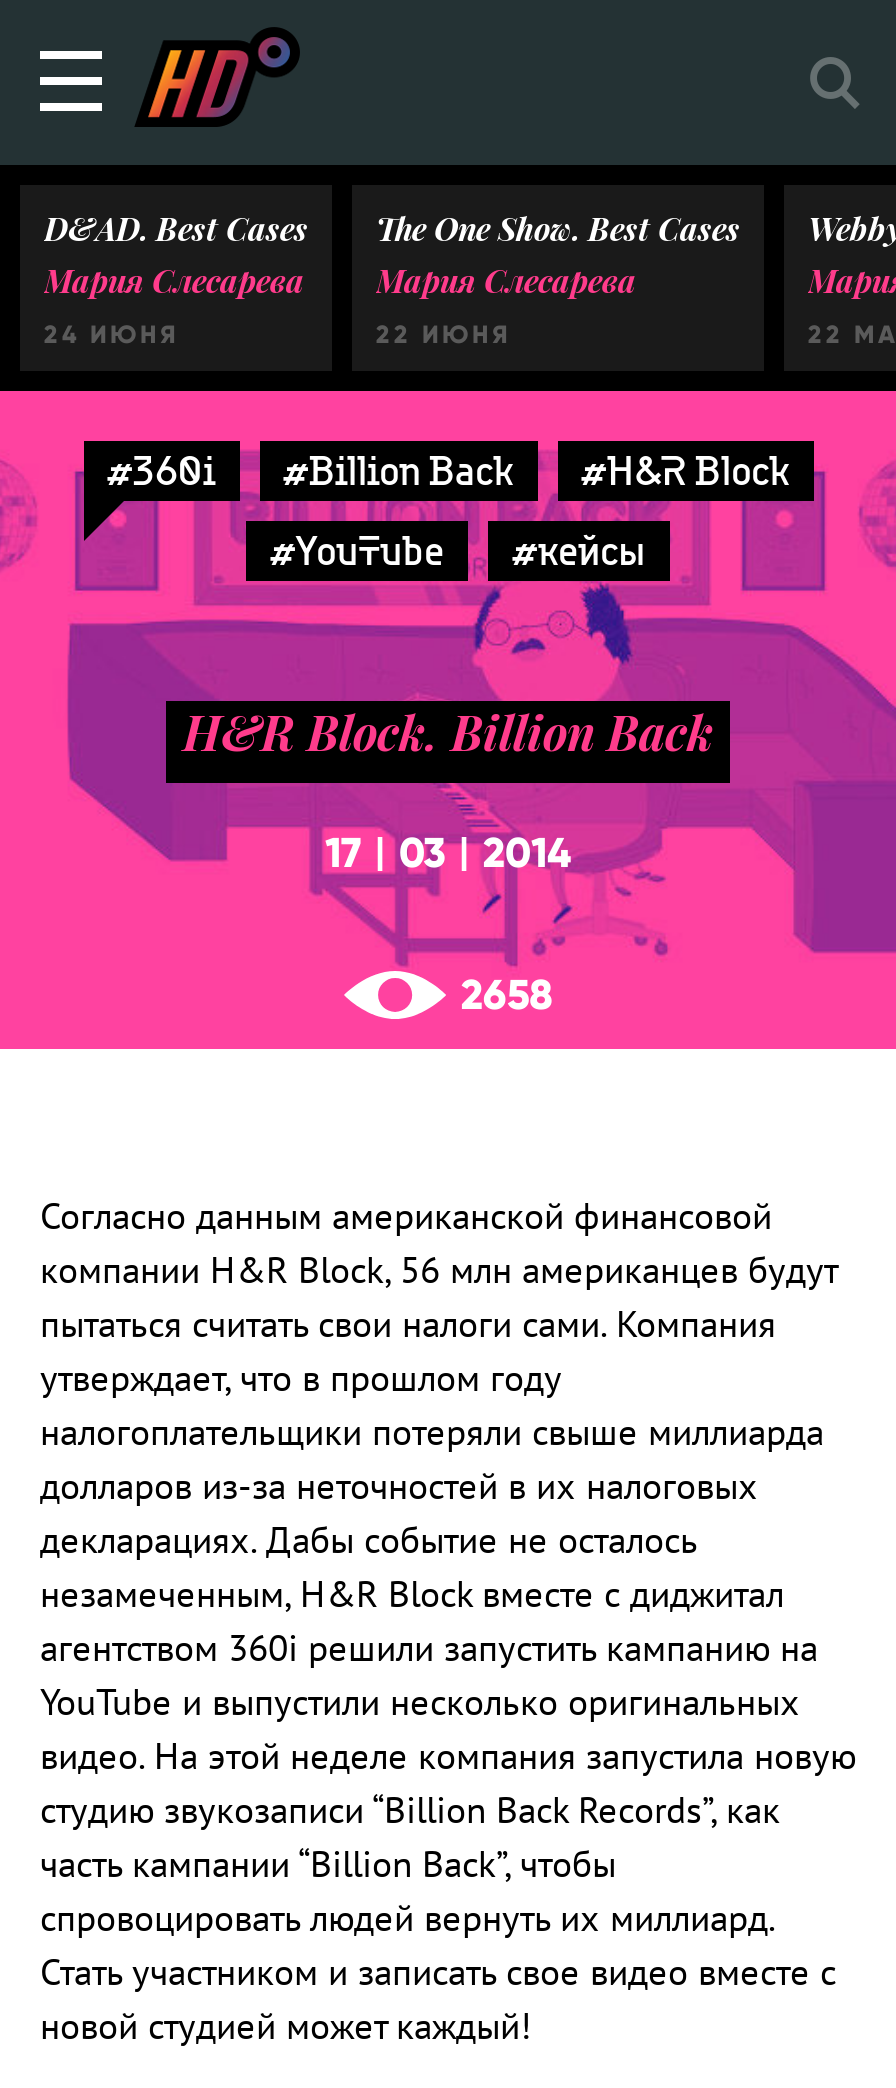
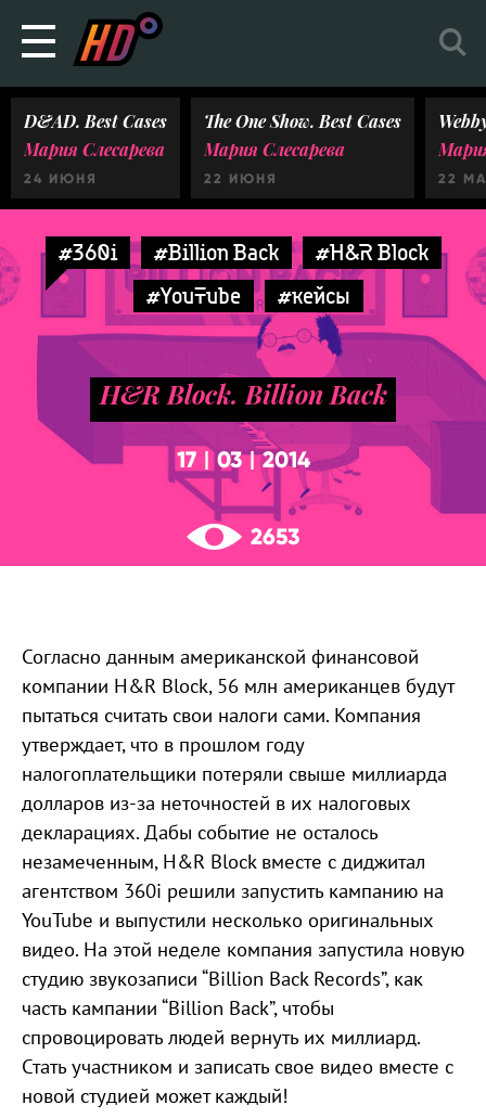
[461,968,553,1020] 2658 -> [251,522,299,550] 2653

